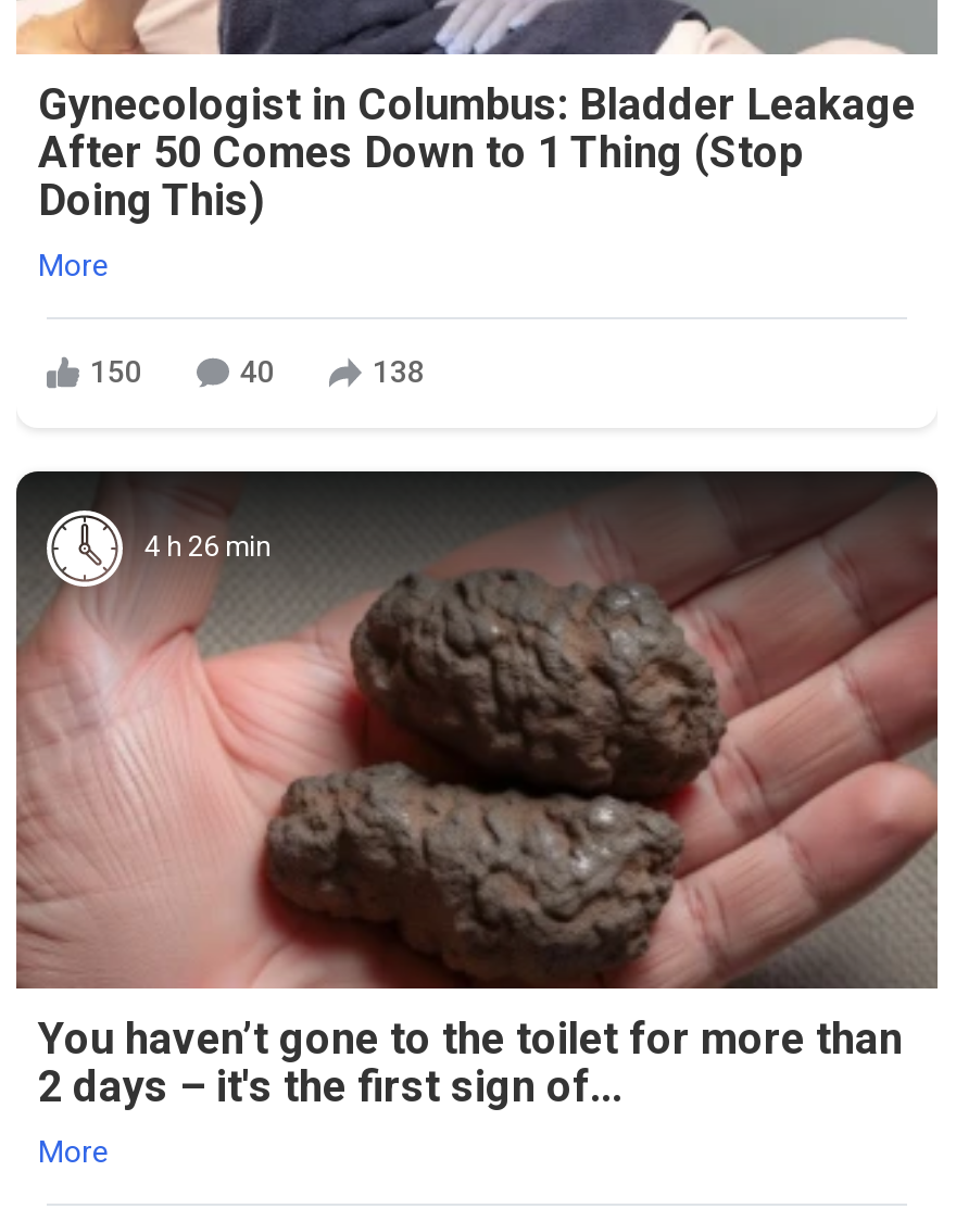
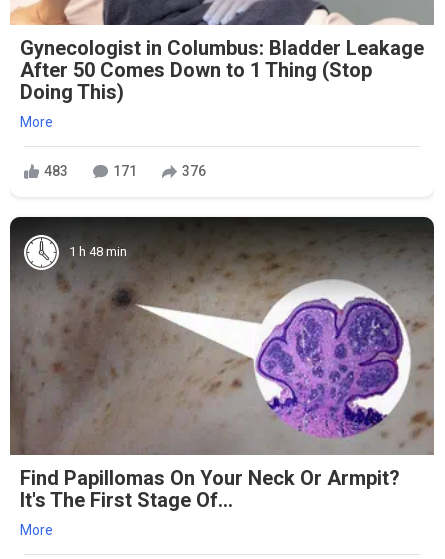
[90,355,425,390] 150 | 40 | 138 -> [44,163,206,179] 483 | 171 | 376
[16,519,938,988] [image] | 4 h 26 min -> [10,238,434,456] [image] | 1 h 48 min
[38,1013,903,1113] You haven’t gone to the toilet for more than | 2 days – it's the first sign of... -> [20,466,400,512] Find Papillomas On Your Neck Or Armpit? | It's The First Stage Of...

